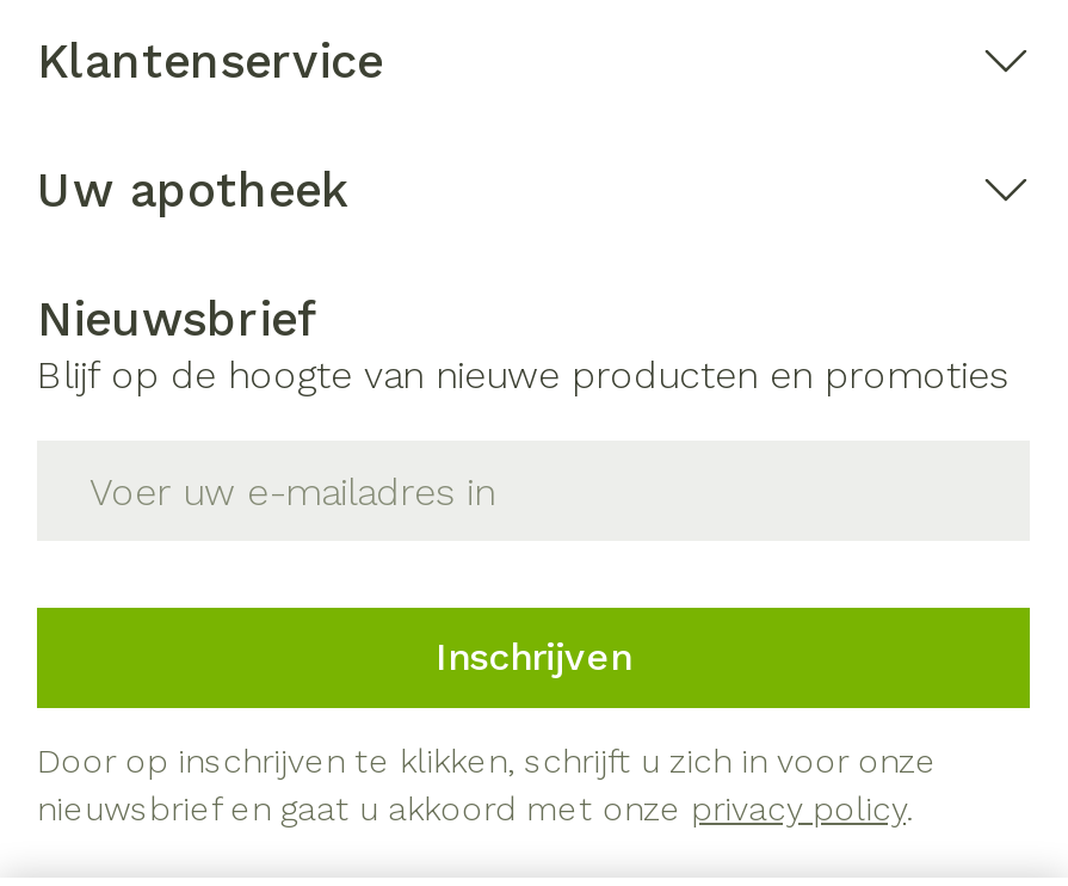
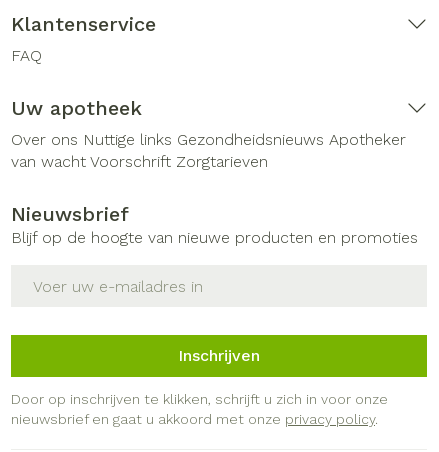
none -> [11,46,42,65] FAQ
none -> [11,130,406,171] Over ons Nuttige links Gezondheidsnieuws Apotheker | van wacht Voorschrift Zorgtarieven

